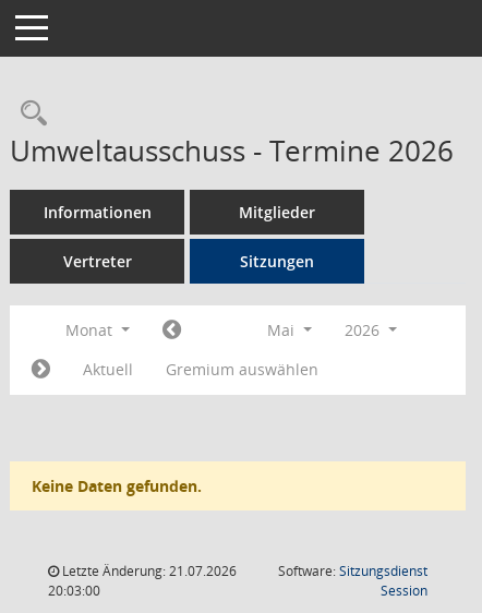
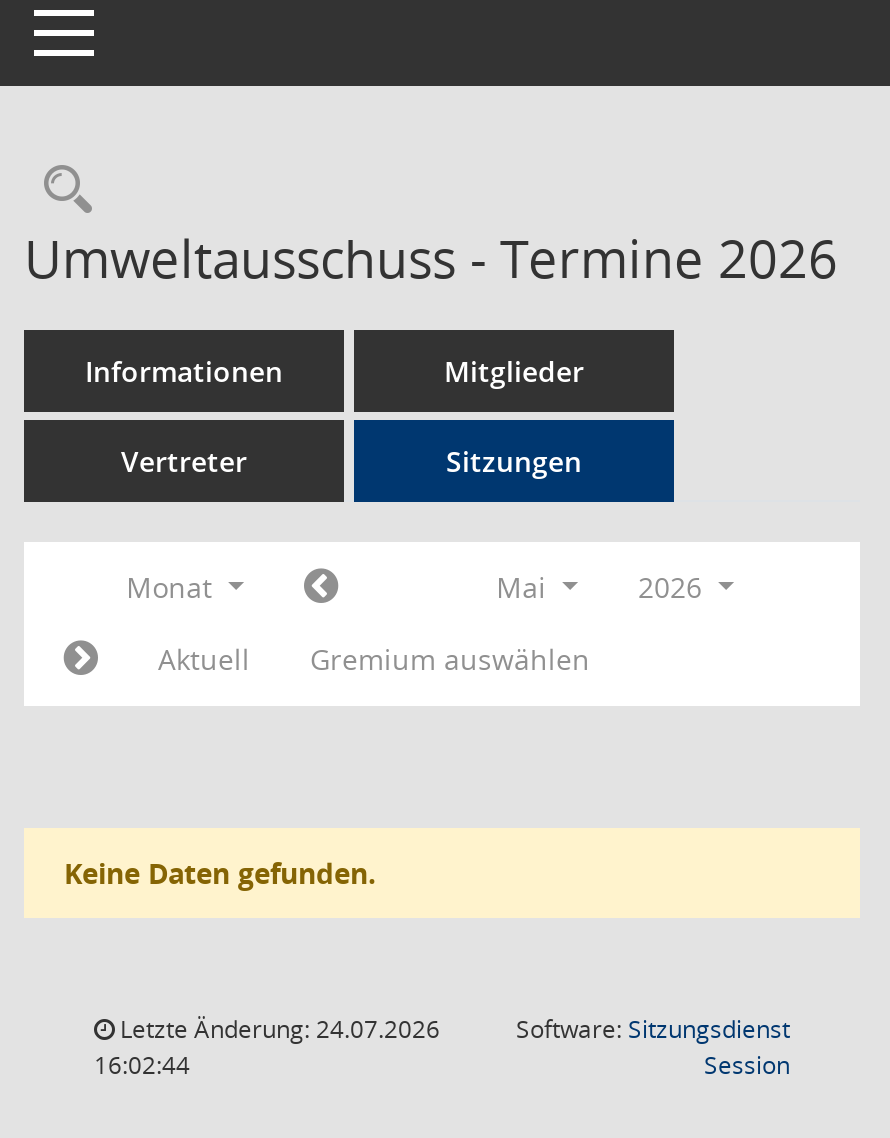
[59,562,237,580] Letzte Änderung: 21.07.2026 -> [114,1012,440,1046] Letzte Änderung: 24.07.2026
[48,581,100,600] 20:03:00 -> [94,1048,190,1082] 16:02:44

